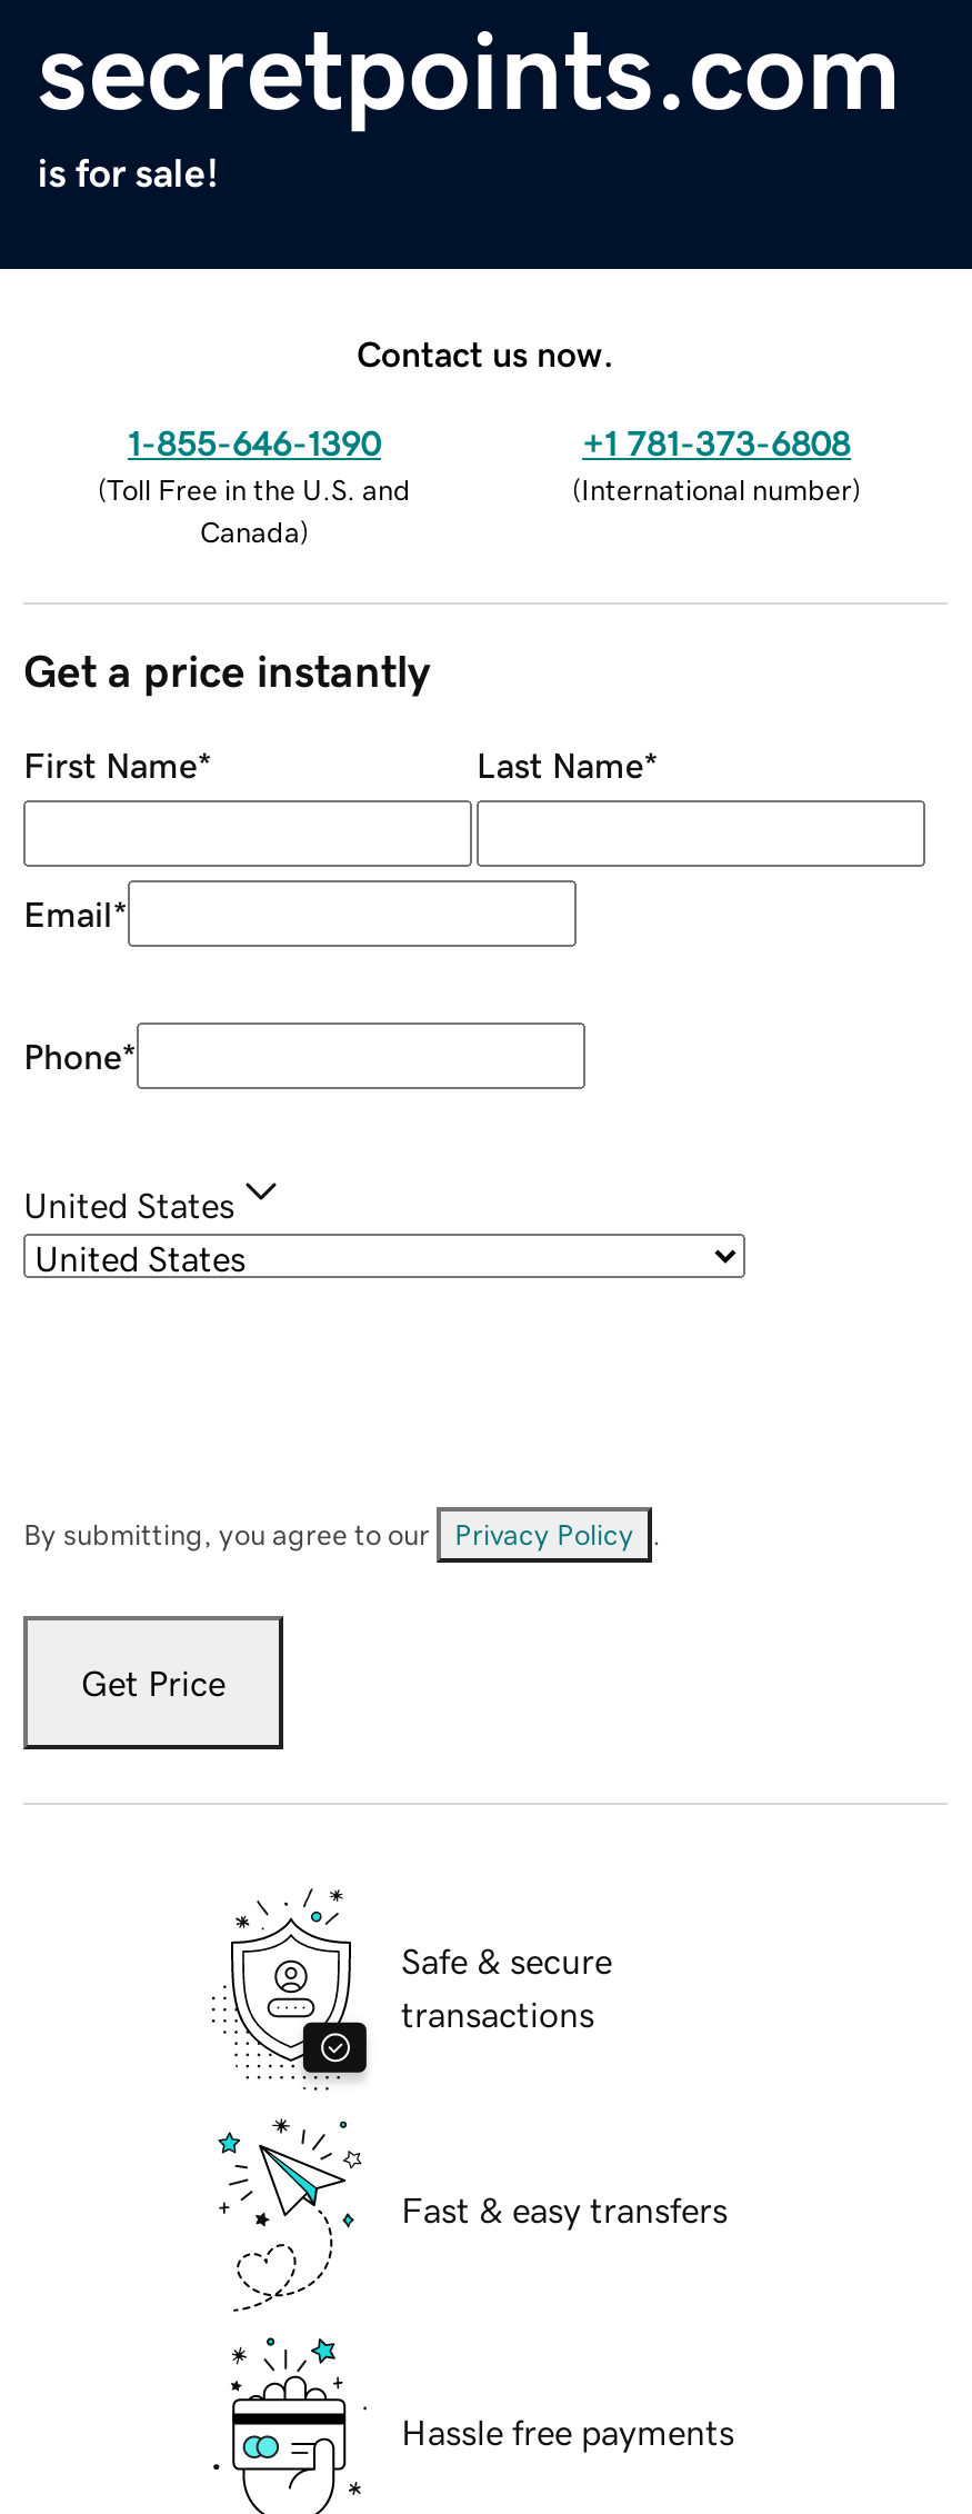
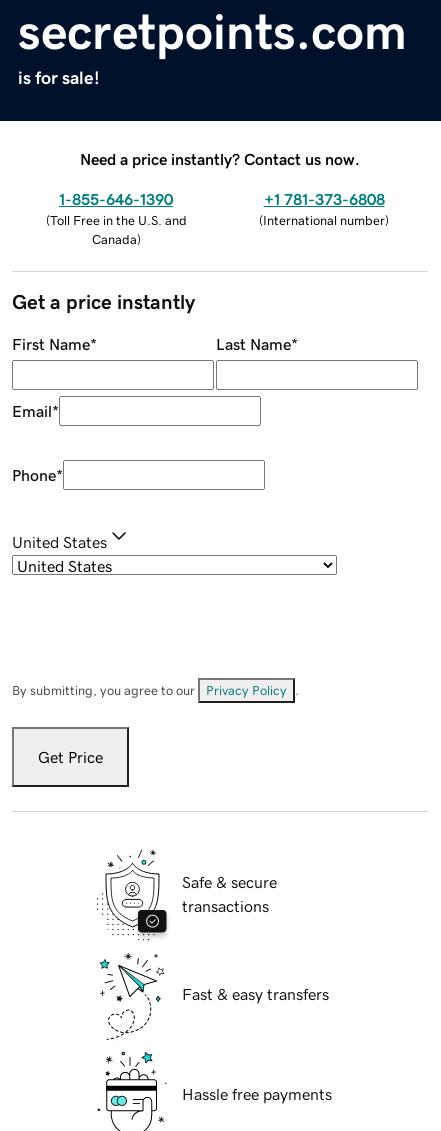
[357,335,614,370] Contact us now. -> [80,151,360,167] Need a price instantly? Contact us now.

